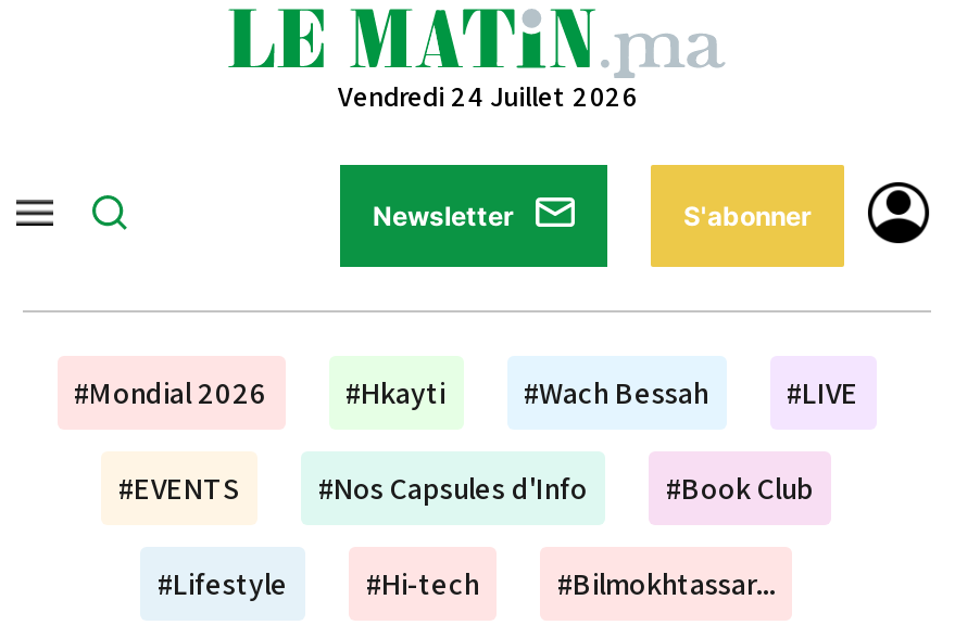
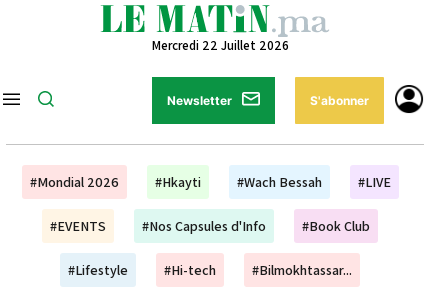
[338,78,638,115] Vendredi 24 Juillet 2026 -> [151,37,288,54] Mercredi 22 Juillet 2026

